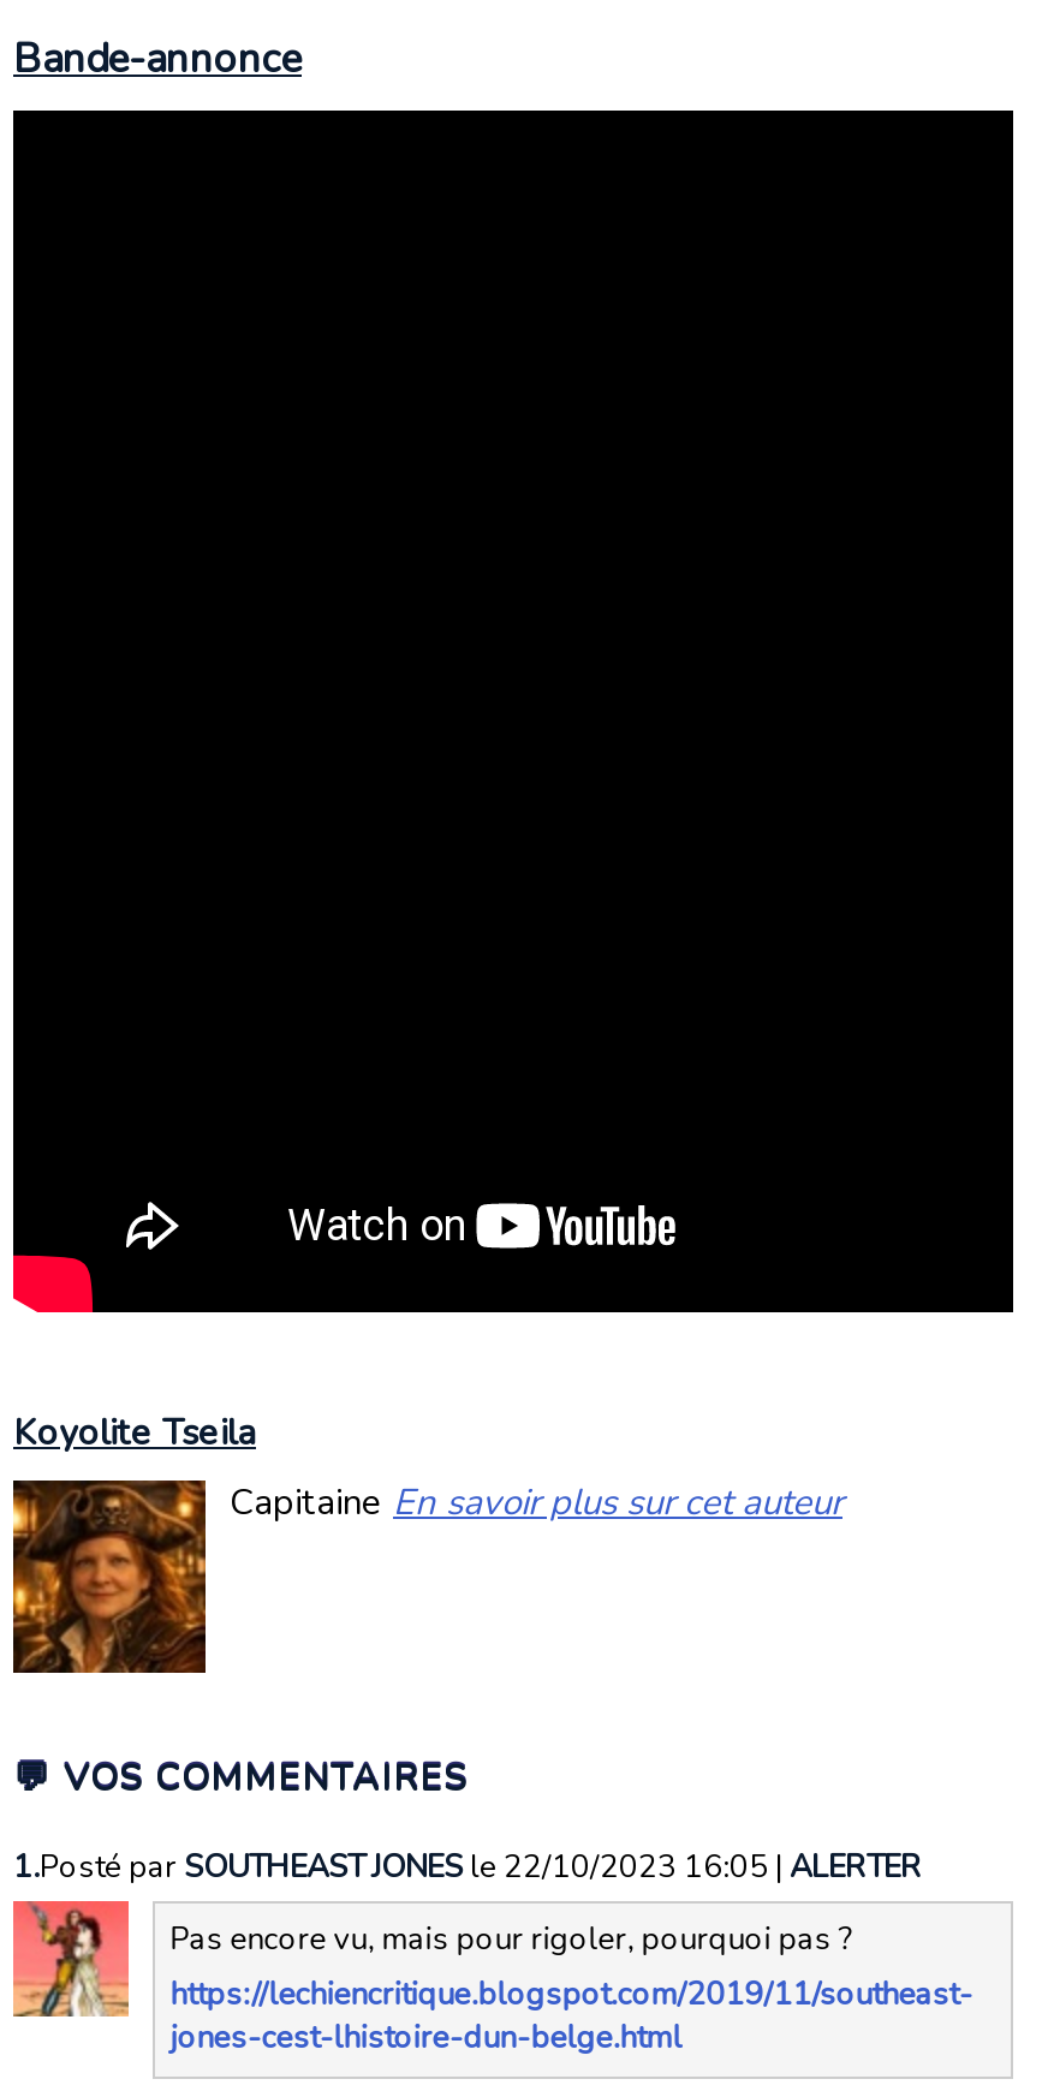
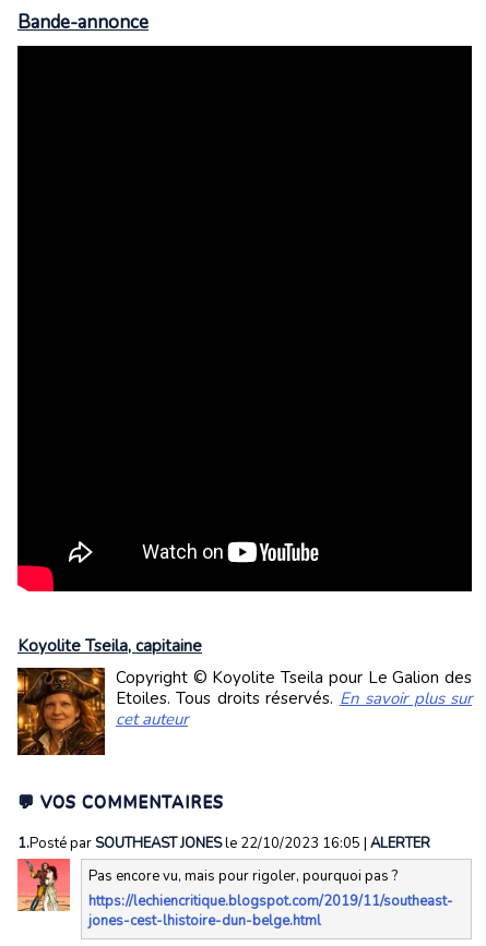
[13,1409,842,1527] Koyolite Tseila | Capitaine En savoir plus sur cet auteur -> [17,635,472,730] Koyolite Tseila, capitaine | Copyright © Koyolite Tseila pour Le Galion des | Etoiles. Tous droits réservés. En savoir plus sur | cet auteur

